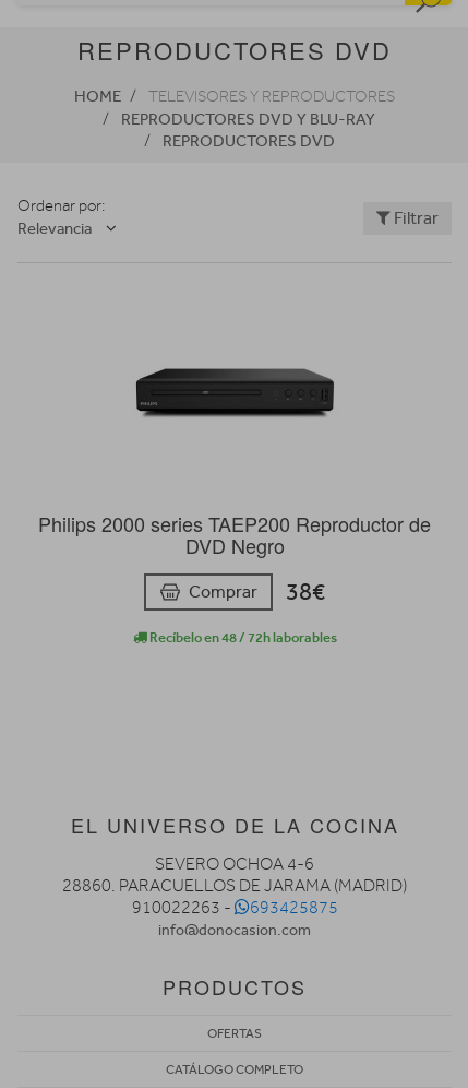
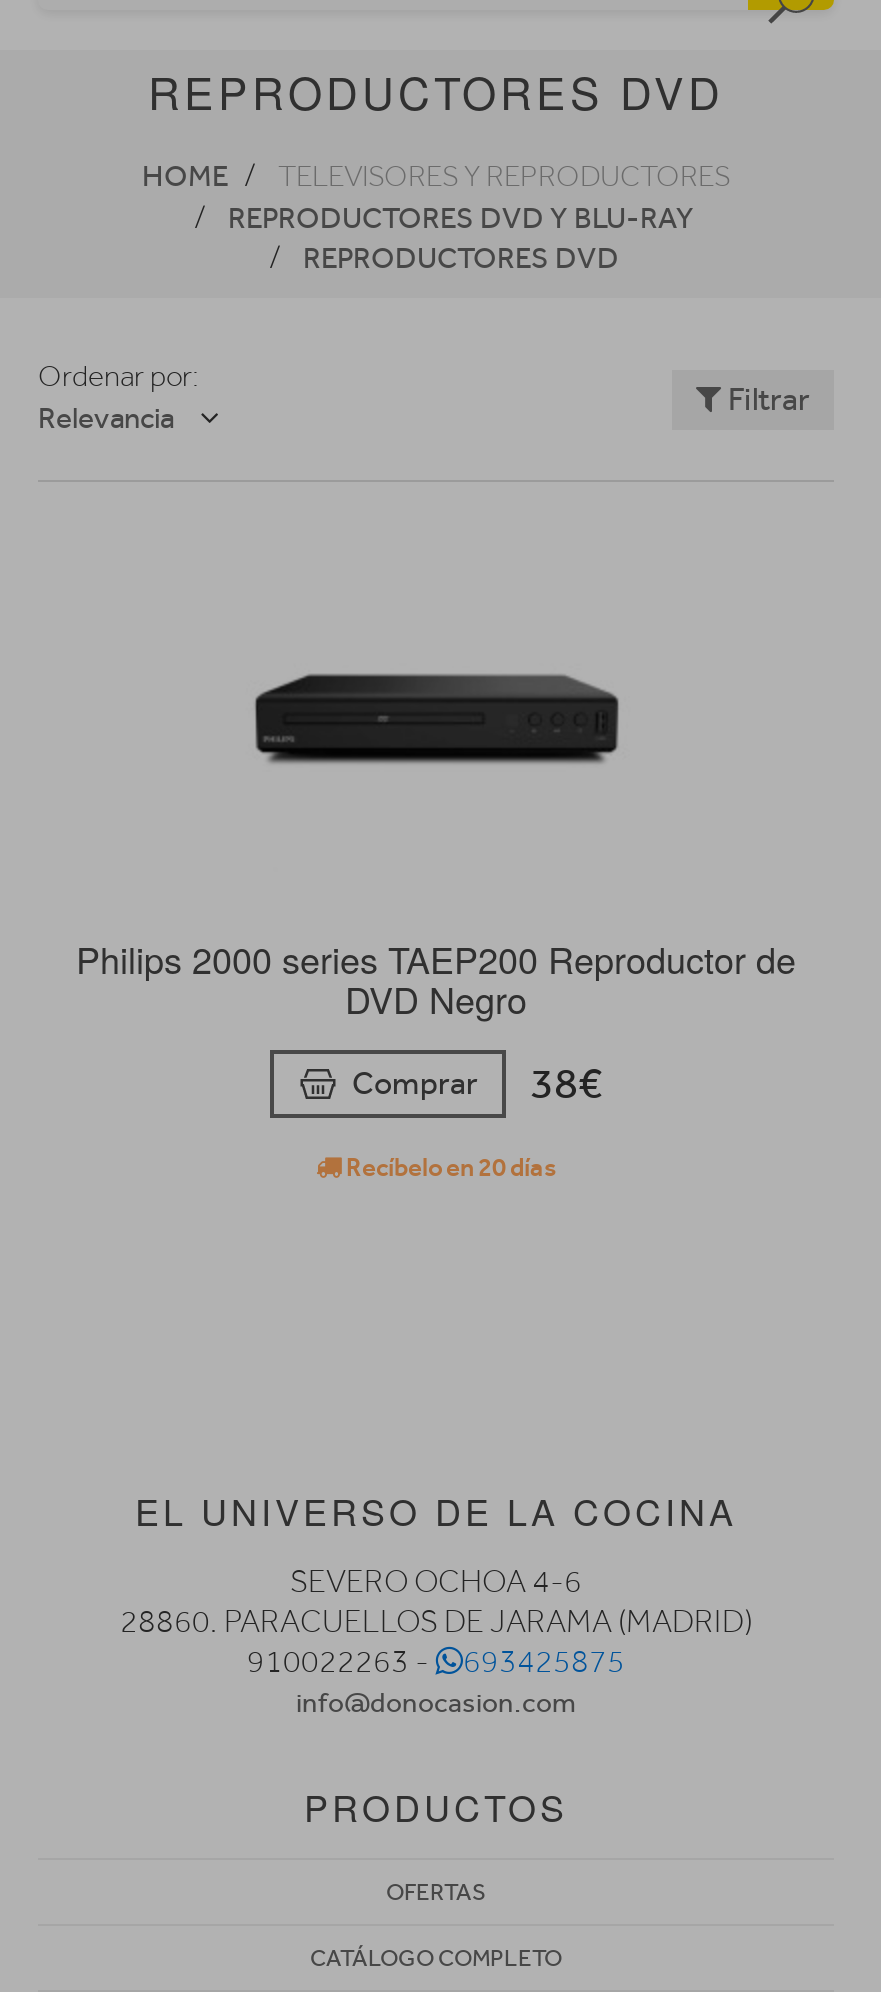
[147,630,337,646] Recíbelo en 48 / 72h laborables -> [342,1153,556,1183] Recíbelo en 20 días

